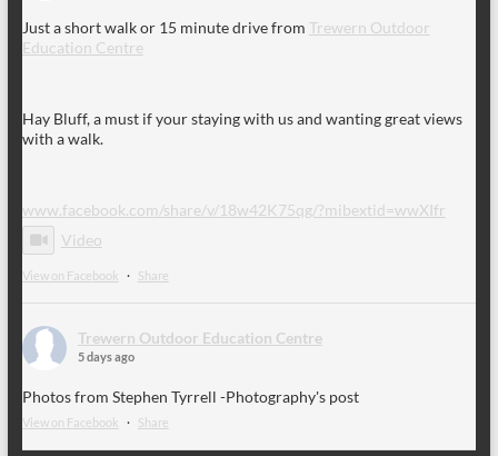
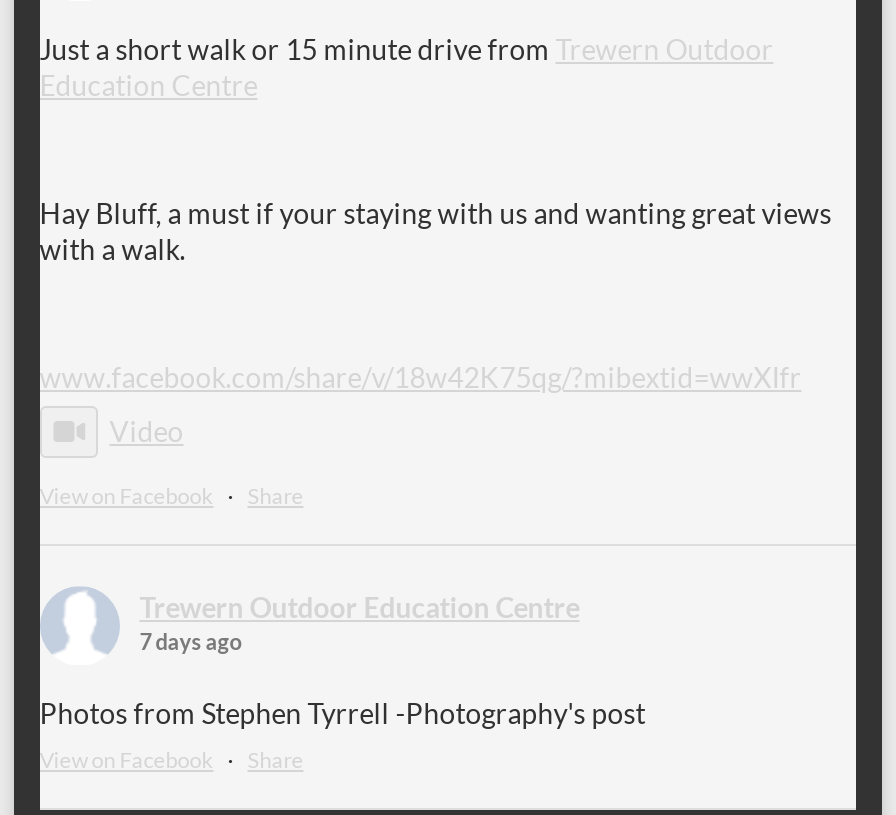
[78,349,134,363] 5 days ago -> [140,627,242,653] 7 days ago

